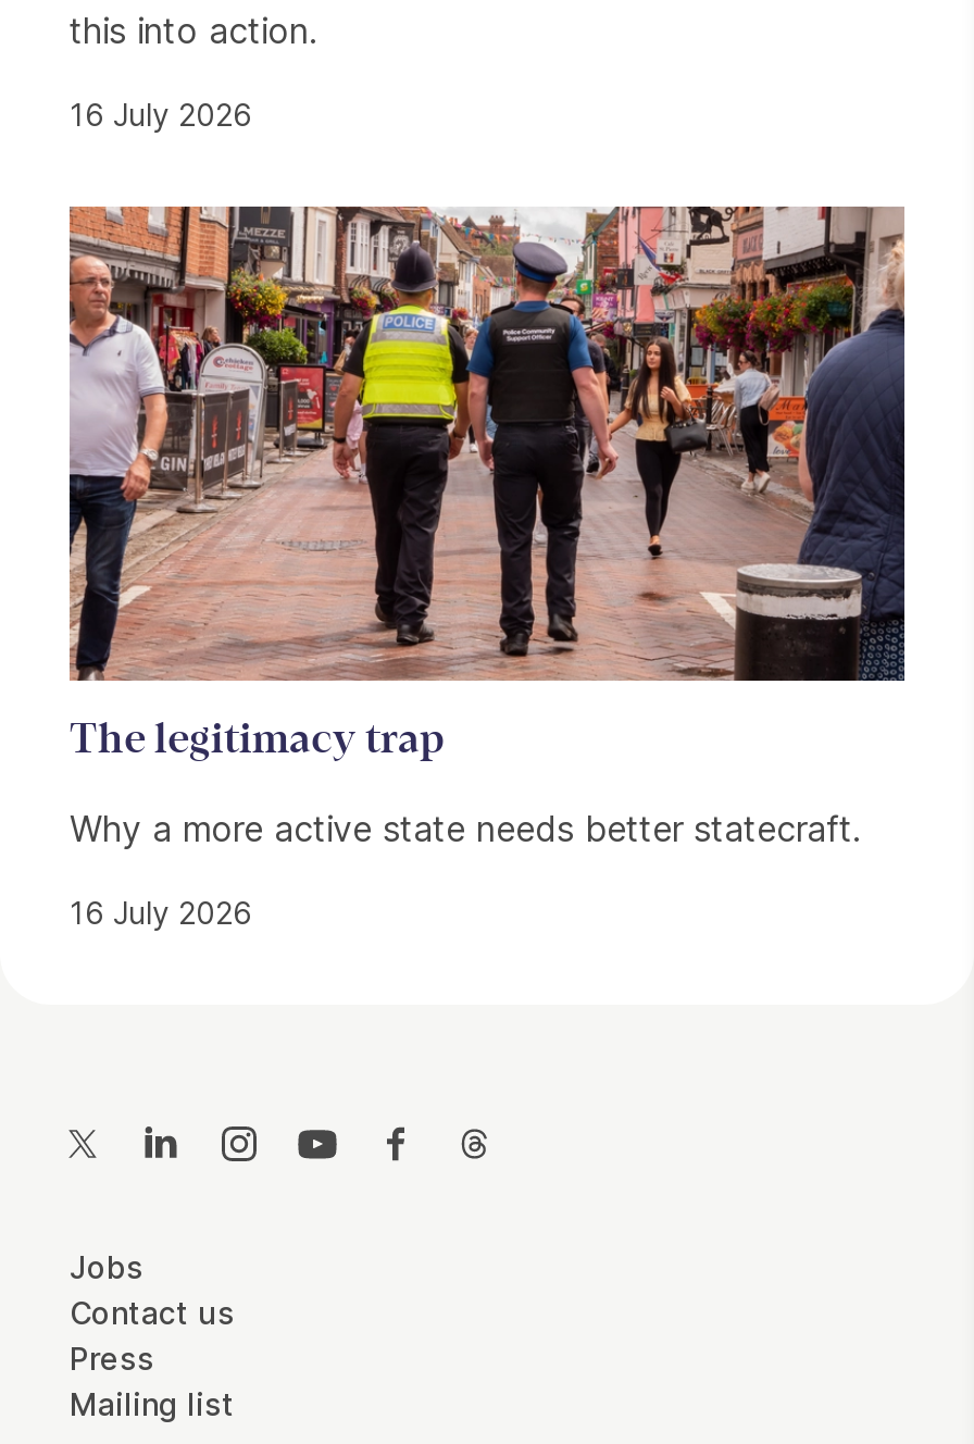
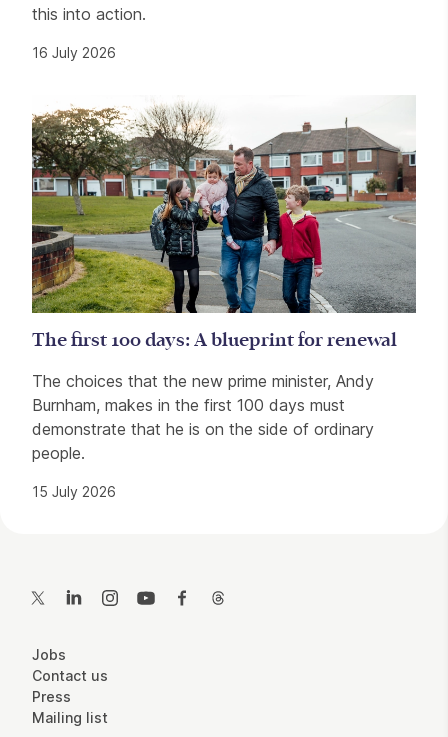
[67,204,904,762] [image] | The legitimacy trap -> [32,103,416,350] [image] | The first 100 days: A blueprint for renewal
[70,807,861,851] Why a more active state needs better statecraft. -> [32,371,374,463] The choices that the new prime minister, Andy | Burnham, makes in the first 100 days must | demonstrate that he is on the side of ordinary | people.
[70,894,252,931] 16 July 2026 -> [32,483,116,500] 15 July 2026

